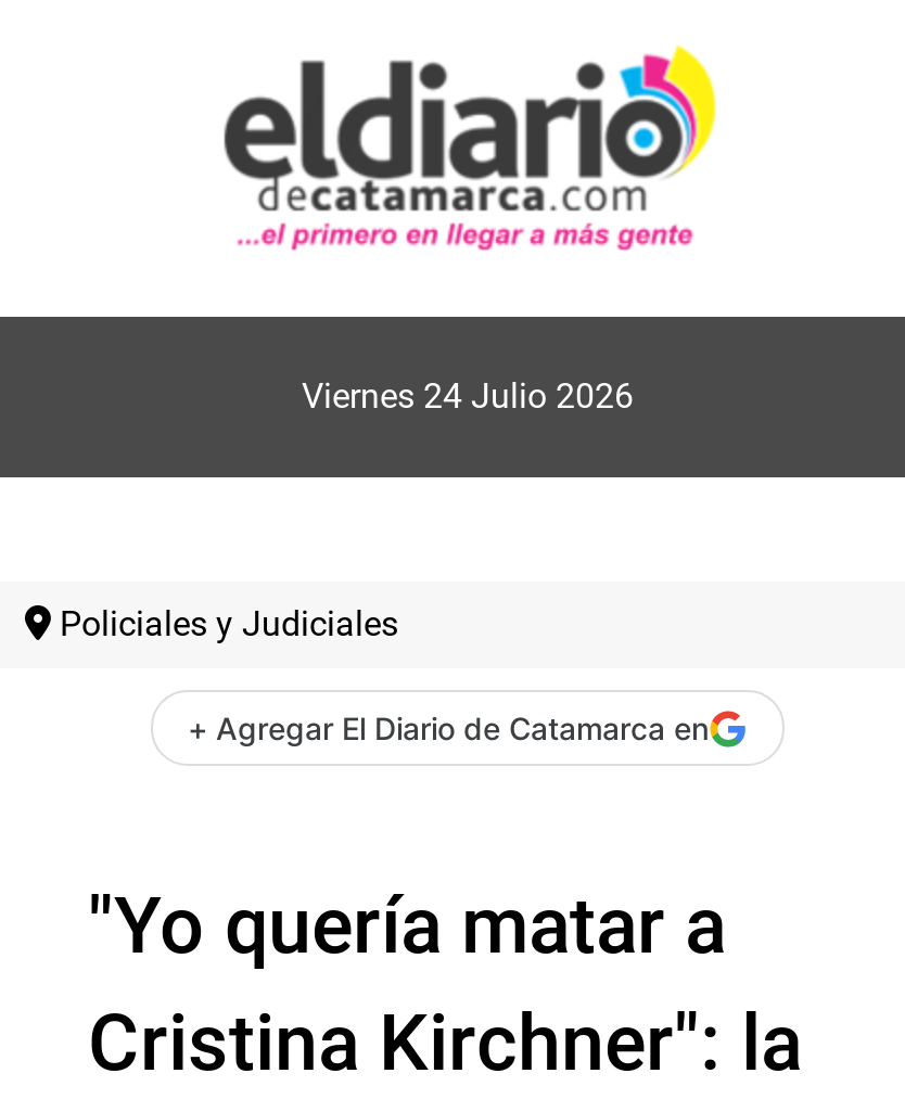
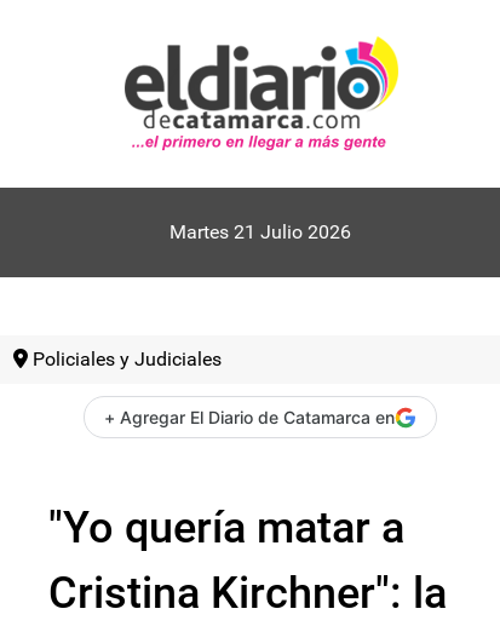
[302,375,634,417] Viernes 24 Julio 2026 -> [169,220,351,243] Martes 21 Julio 2026

